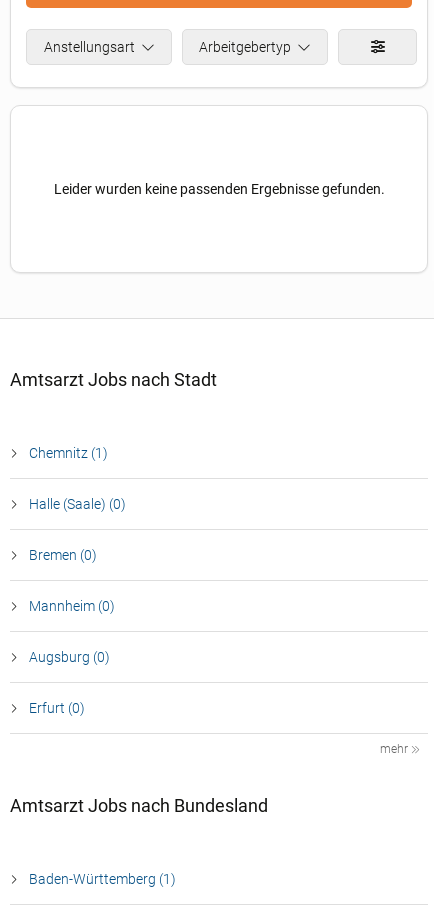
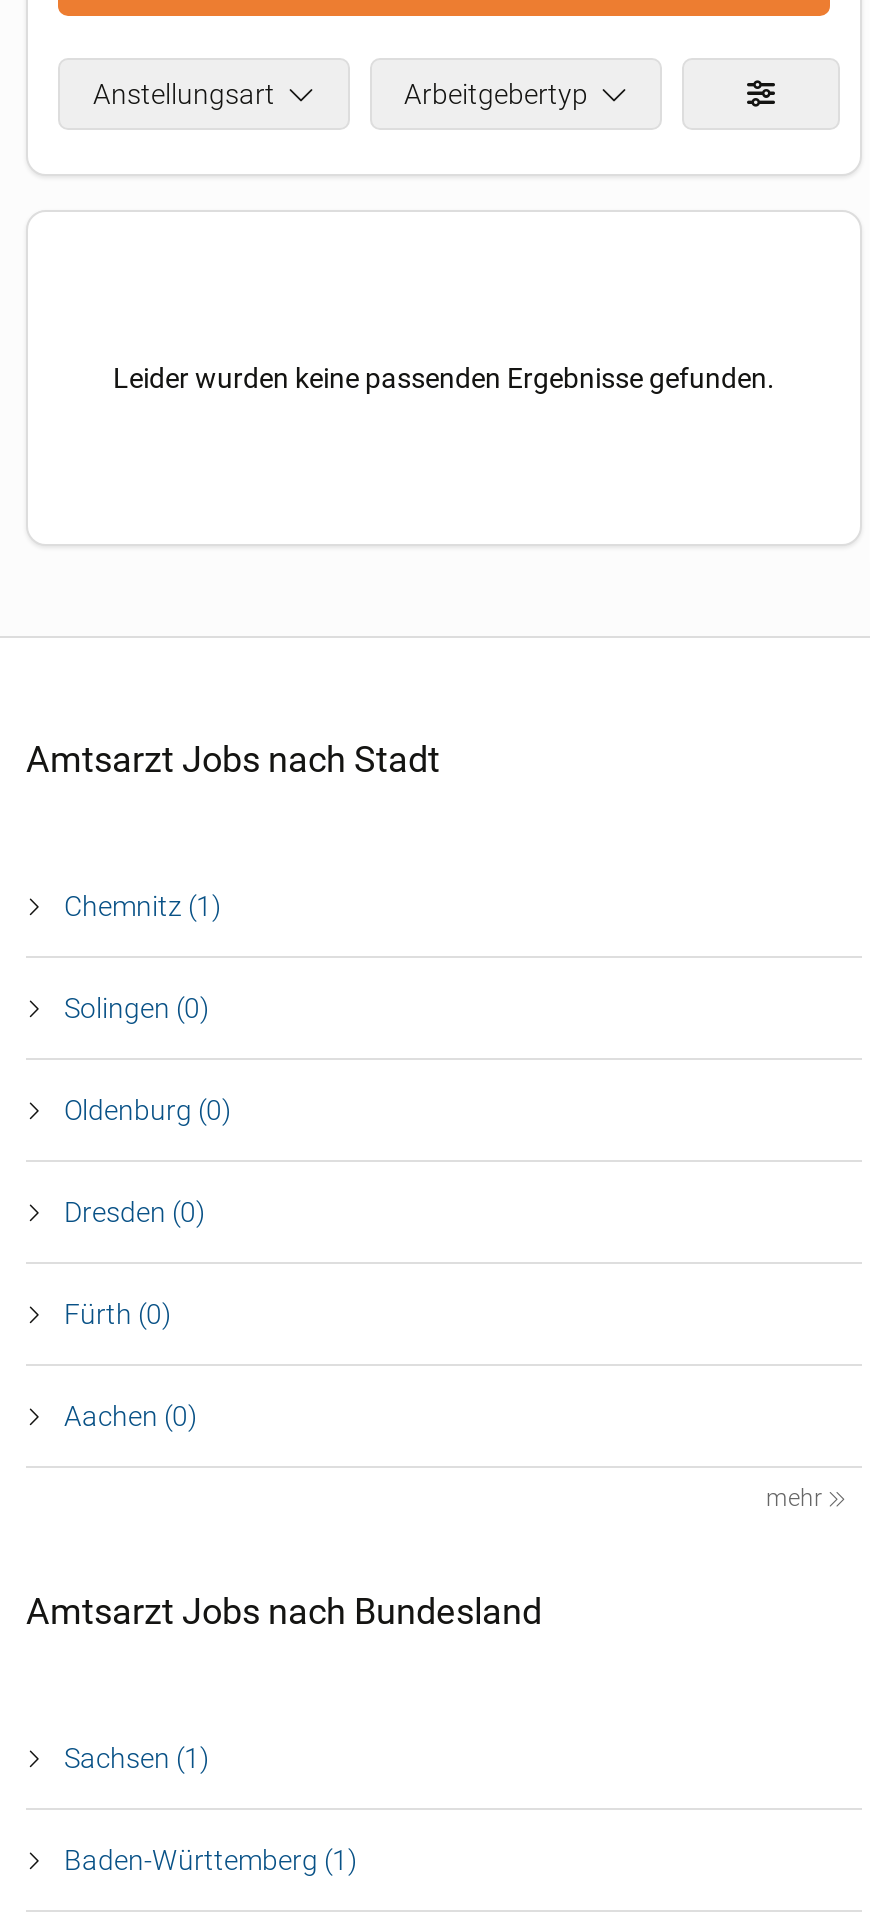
[29,496,126,512] Halle (Saale) (0) -> [64,992,210,1024] Solingen (0)
[29,547,97,563] Bremen (0) -> [64,1094,232,1126] Oldenburg (0)
[29,598,115,614] Mannheim (0) -> [64,1196,206,1228] Dresden (0)
[29,649,110,665] Augsburg (0) -> [64,1298,172,1330] Fürth (0)
[29,700,85,716] Erfurt (0) -> [64,1400,198,1432] Aachen (0)
none -> [64,1742,210,1774] Sachsen (1)

